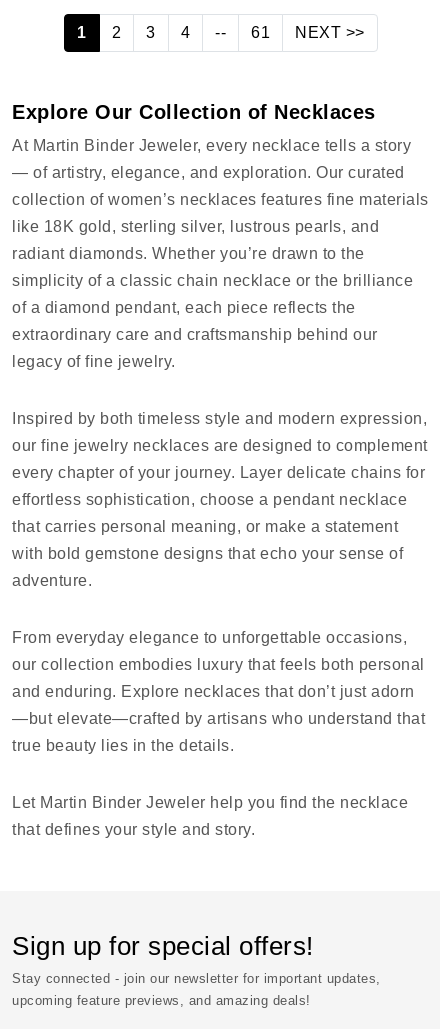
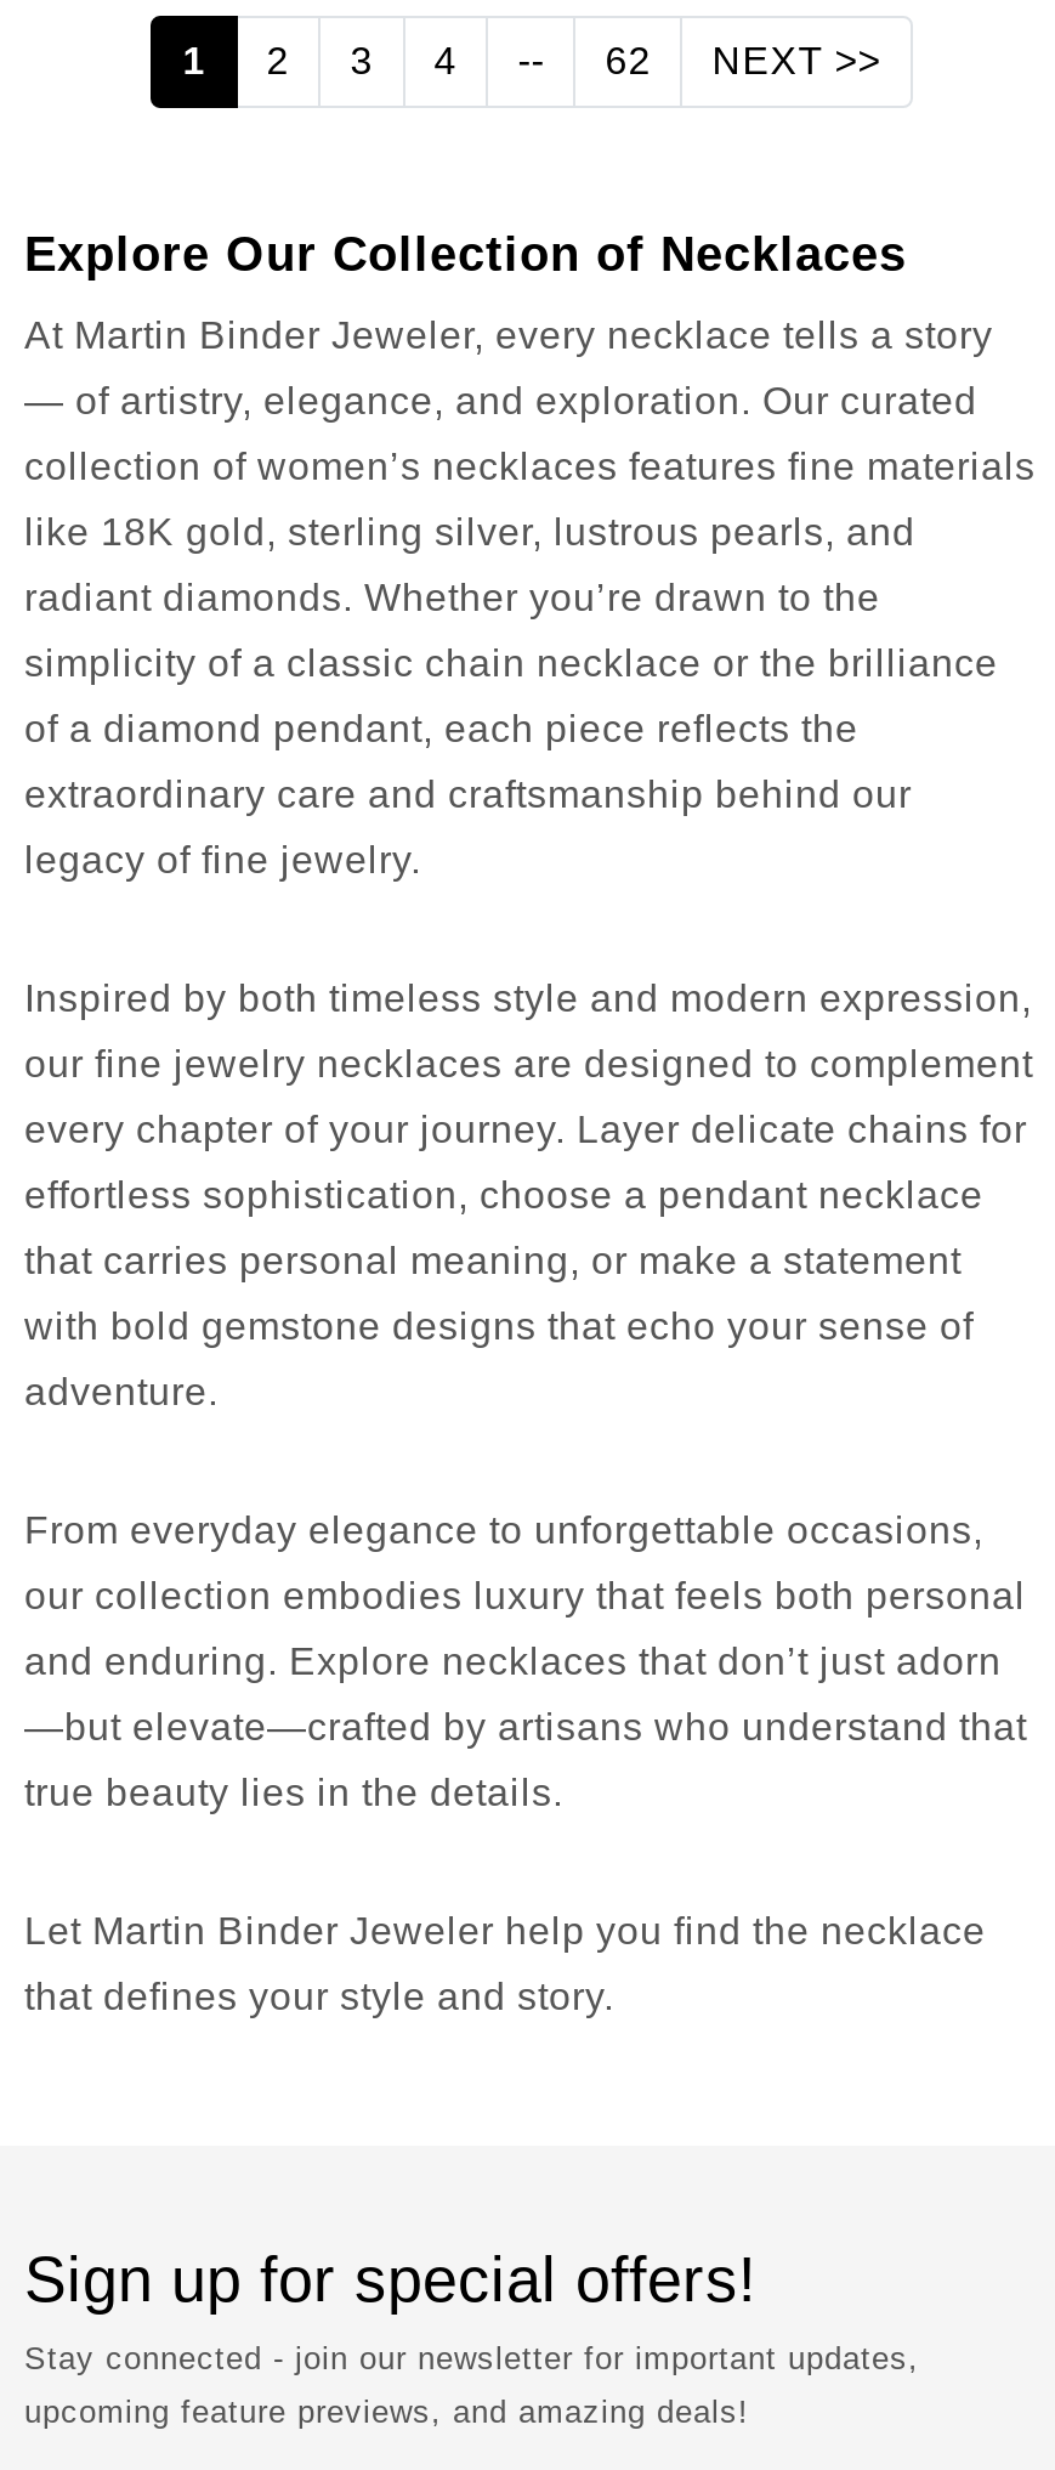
[251,24,270,41] 61 -> [605,40,651,81] 62

